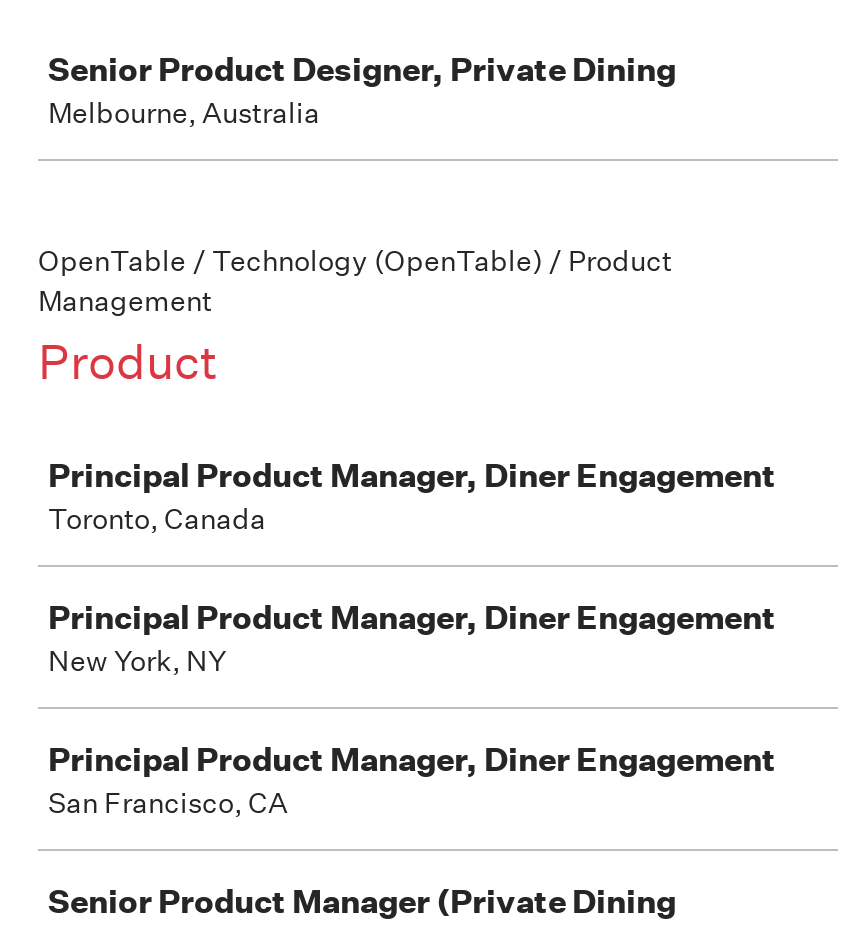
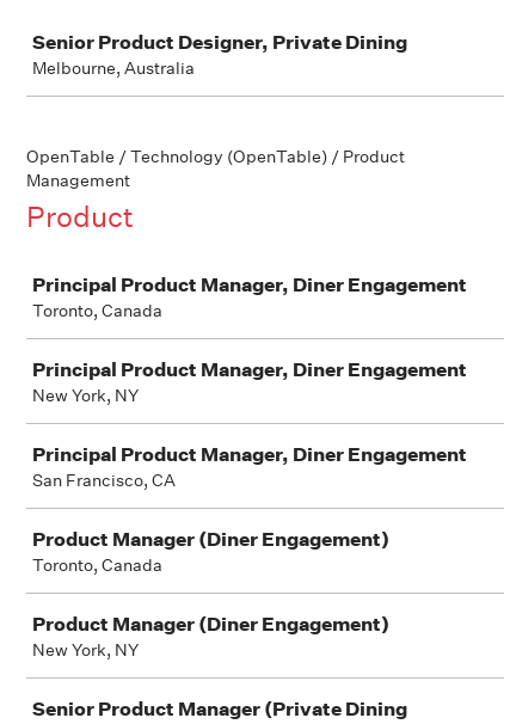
none -> [32,527,389,661] Product Manager (Diner Engagement) | Toronto, Canada | Product Manager (Diner Engagement) | New York, NY

